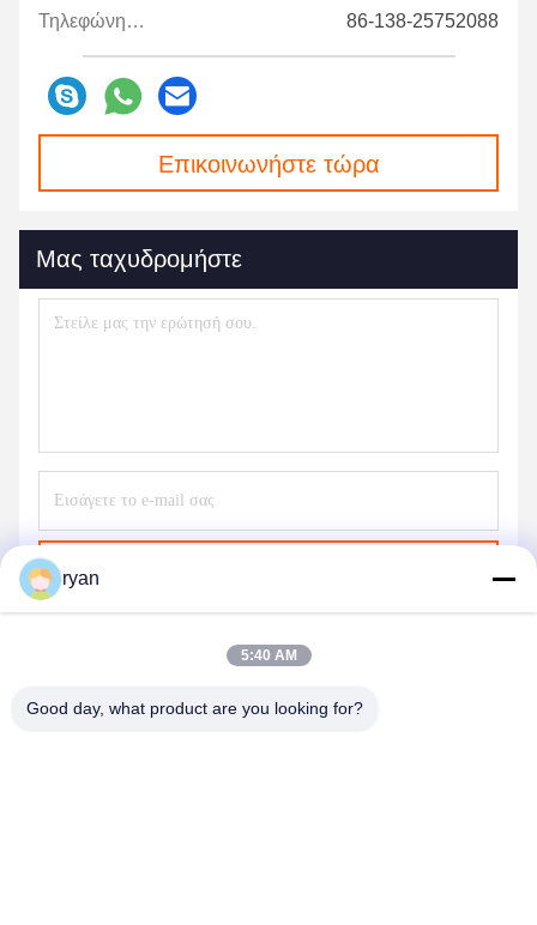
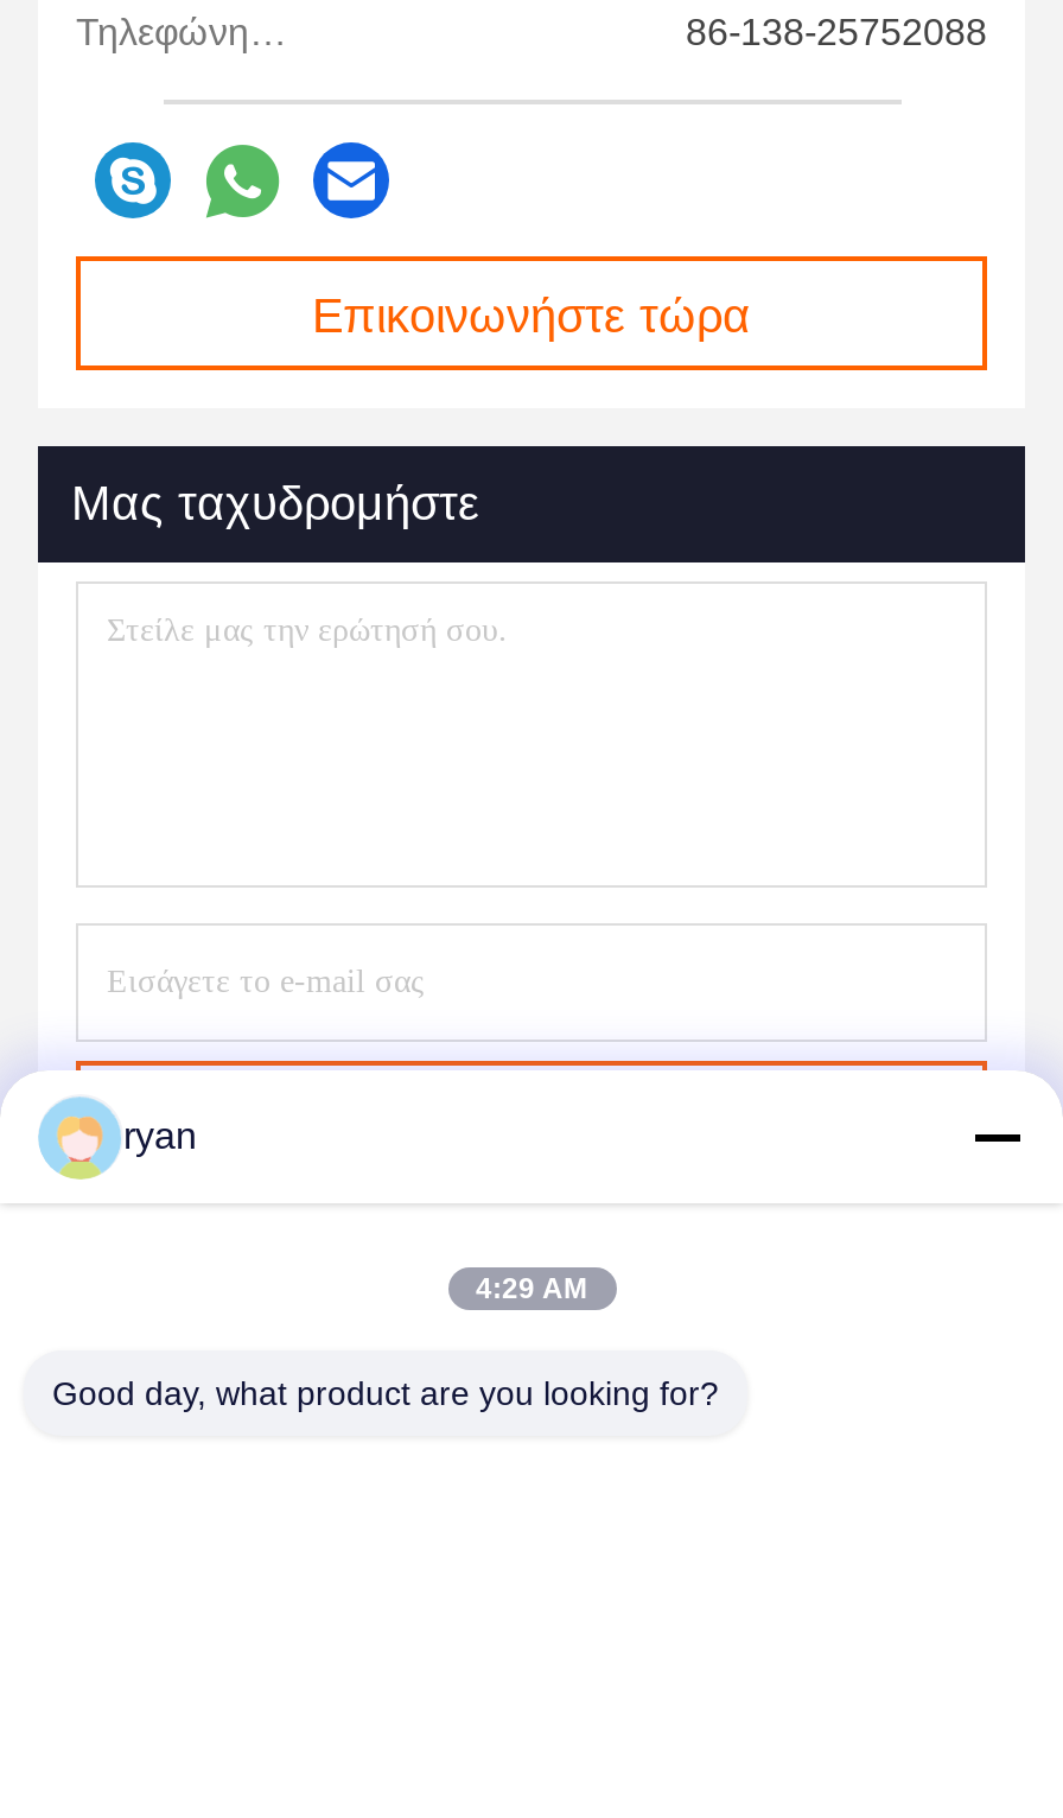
[240,647,297,664] 5:40 AM -> [476,1272,587,1305] 4:29 AM

